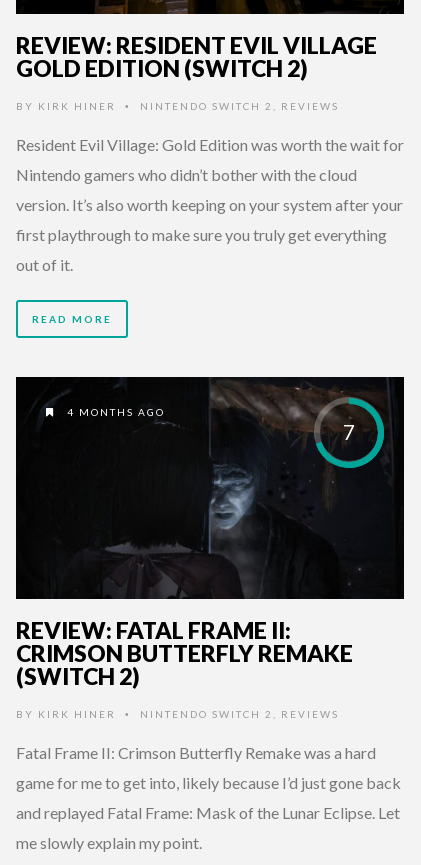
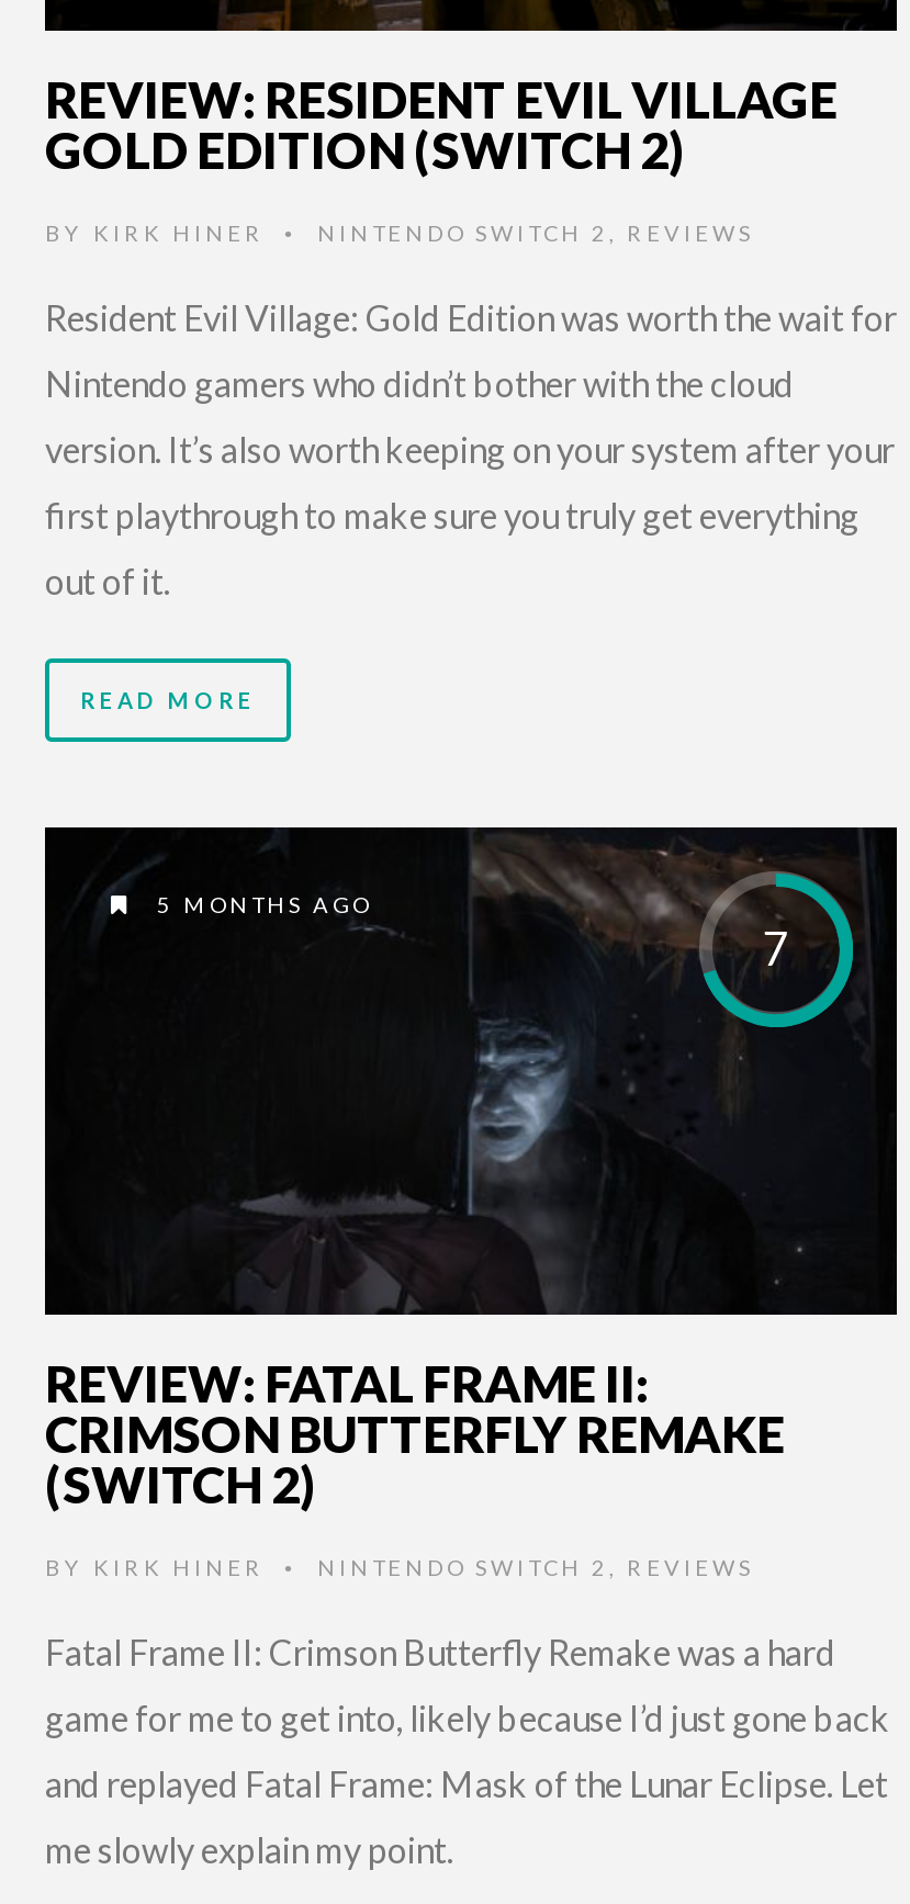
[63,406,165,418] 4 MONTHS AGO -> [148,892,372,918] 5 MONTHS AGO

